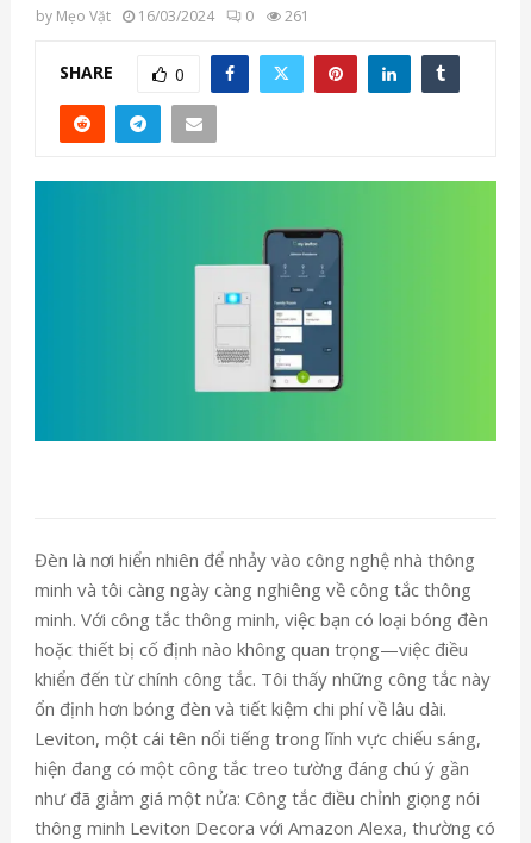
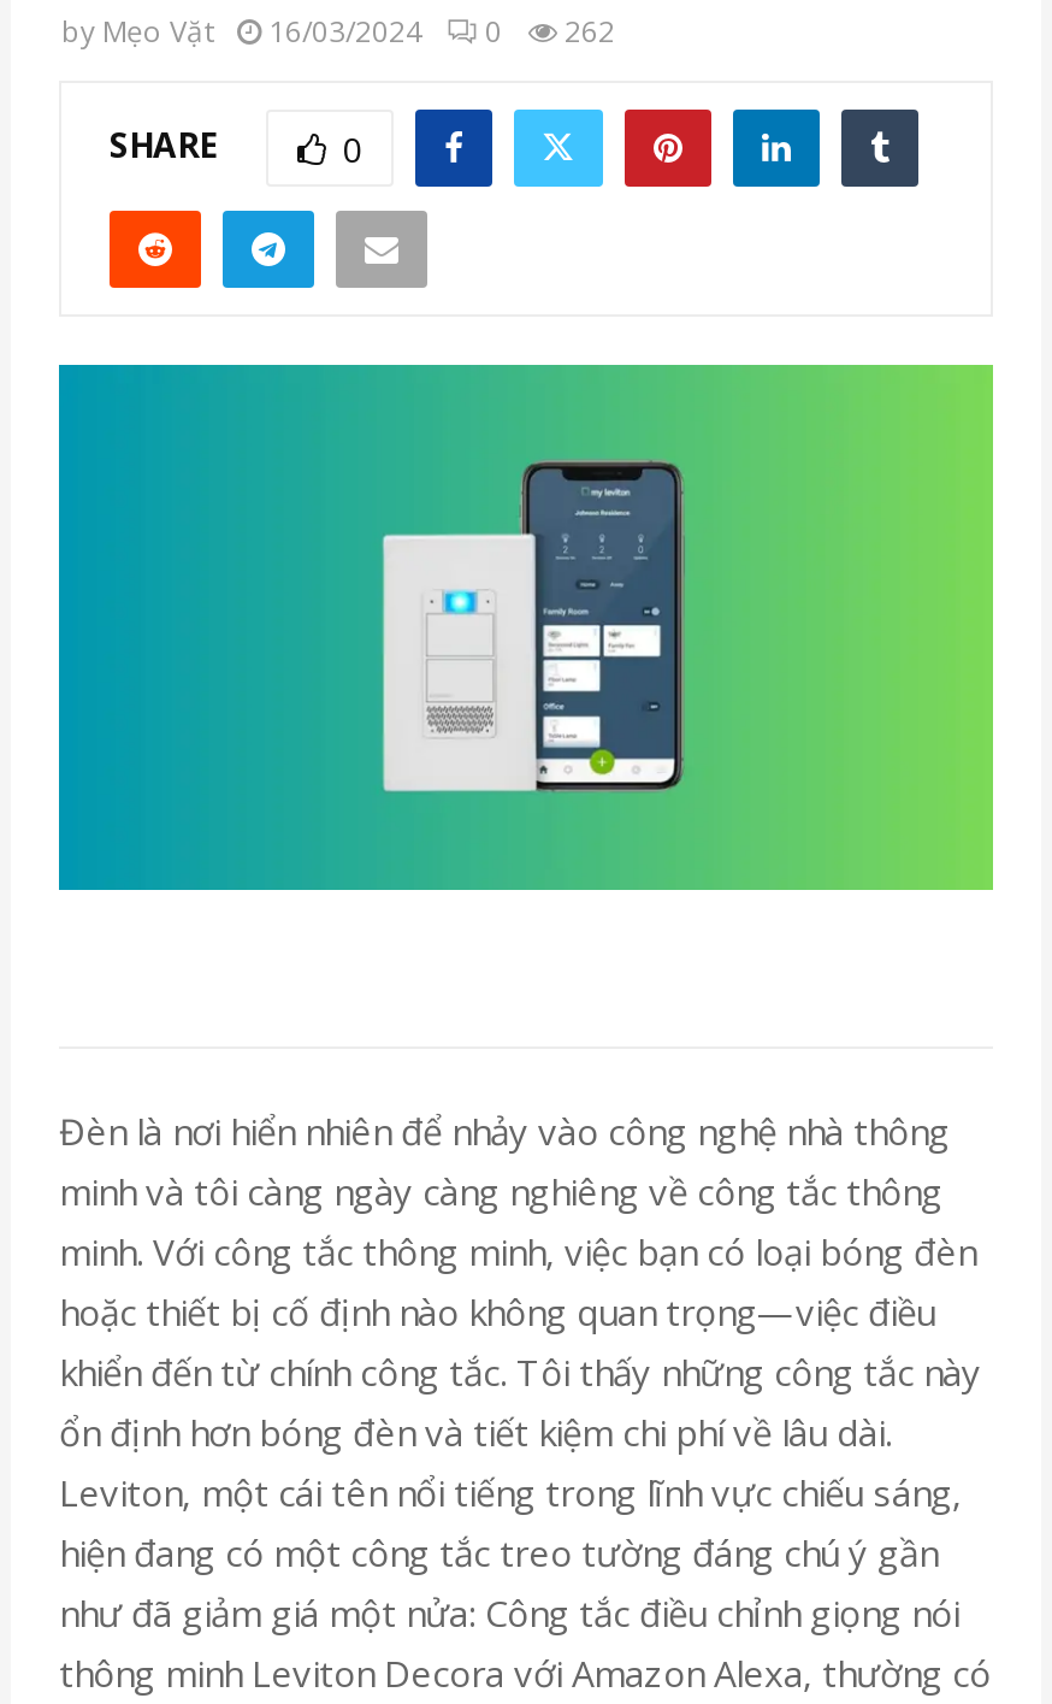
[36,6,310,26] by Mẹo Vặt 16/03/2024 0 261 -> [61,11,615,52] by Mẹo Vặt 16/03/2024 0 262

